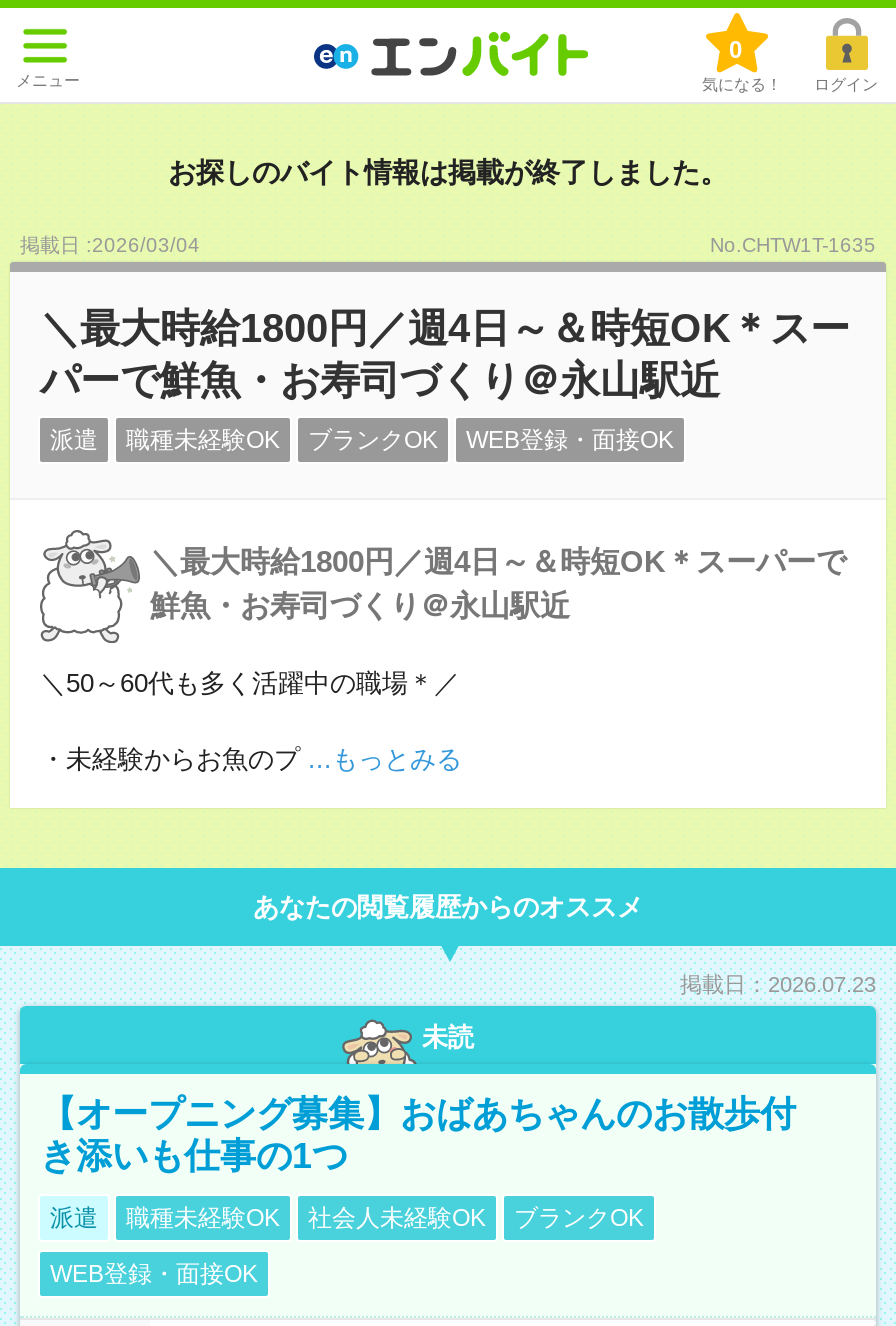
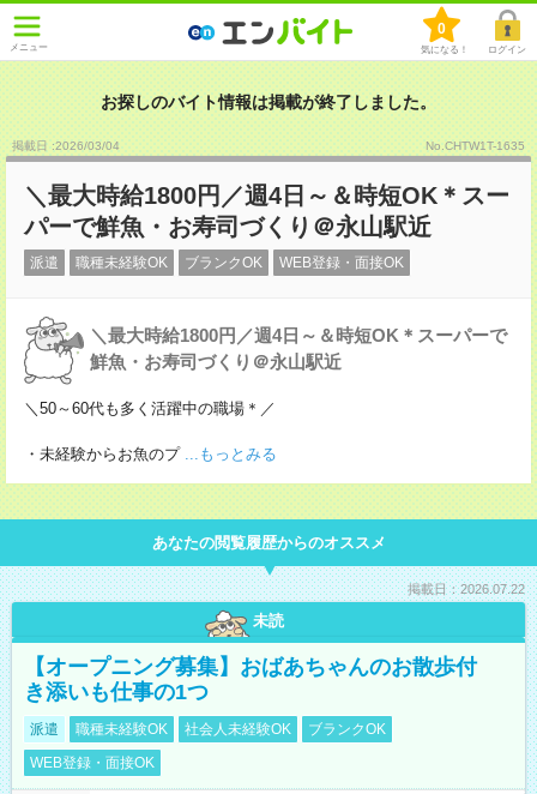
[680,972,876,996] 掲載日：2026.07.23 -> [408,582,525,596] 掲載日：2026.07.22

